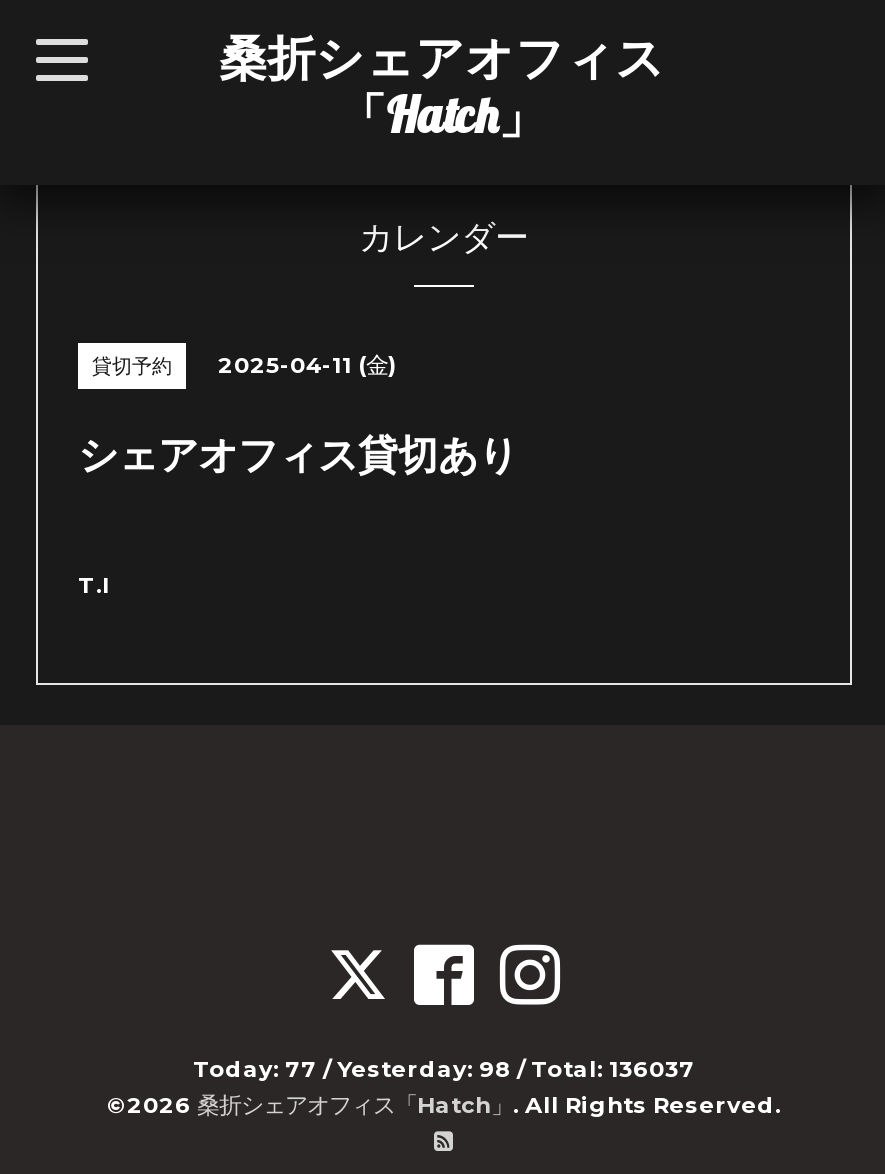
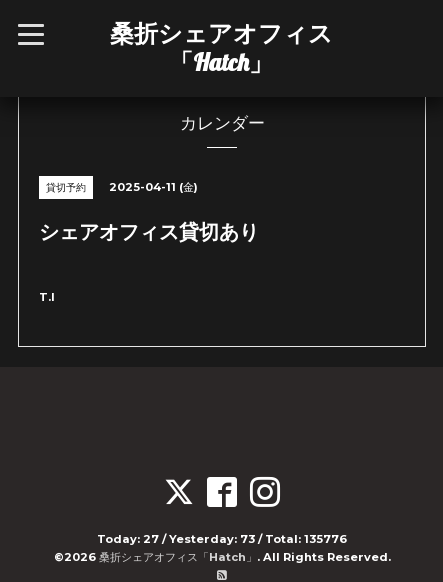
[193,1055,695,1083] Today: 77 / Yesterday: 98 / Total: 136037 -> [97,532,347,546] Today: 27 / Yesterday: 73 / Total: 135776

